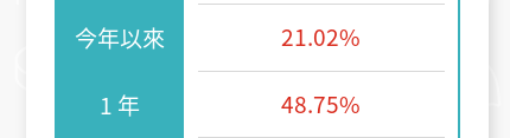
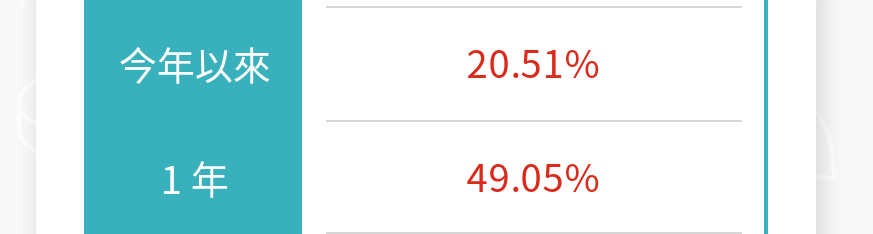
[281,21,361,54] 21.02% -> [466,35,600,91] 20.51%
[281,87,361,120] 48.75% -> [466,148,600,204] 49.05%

